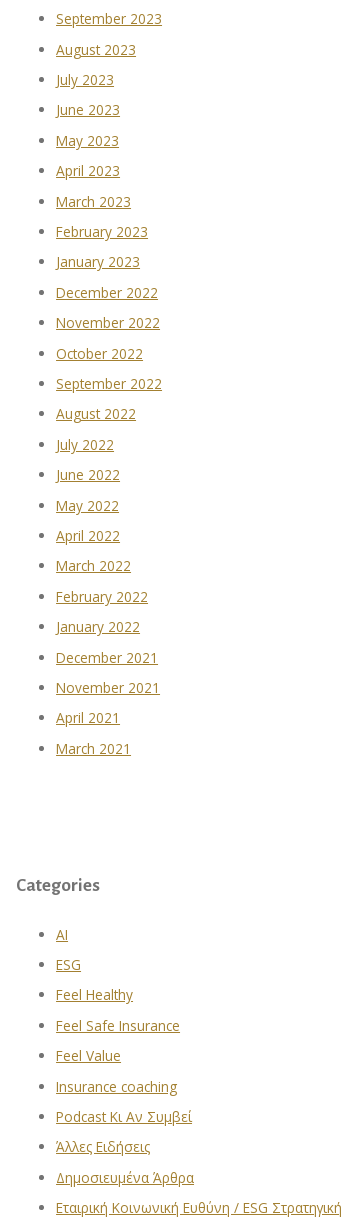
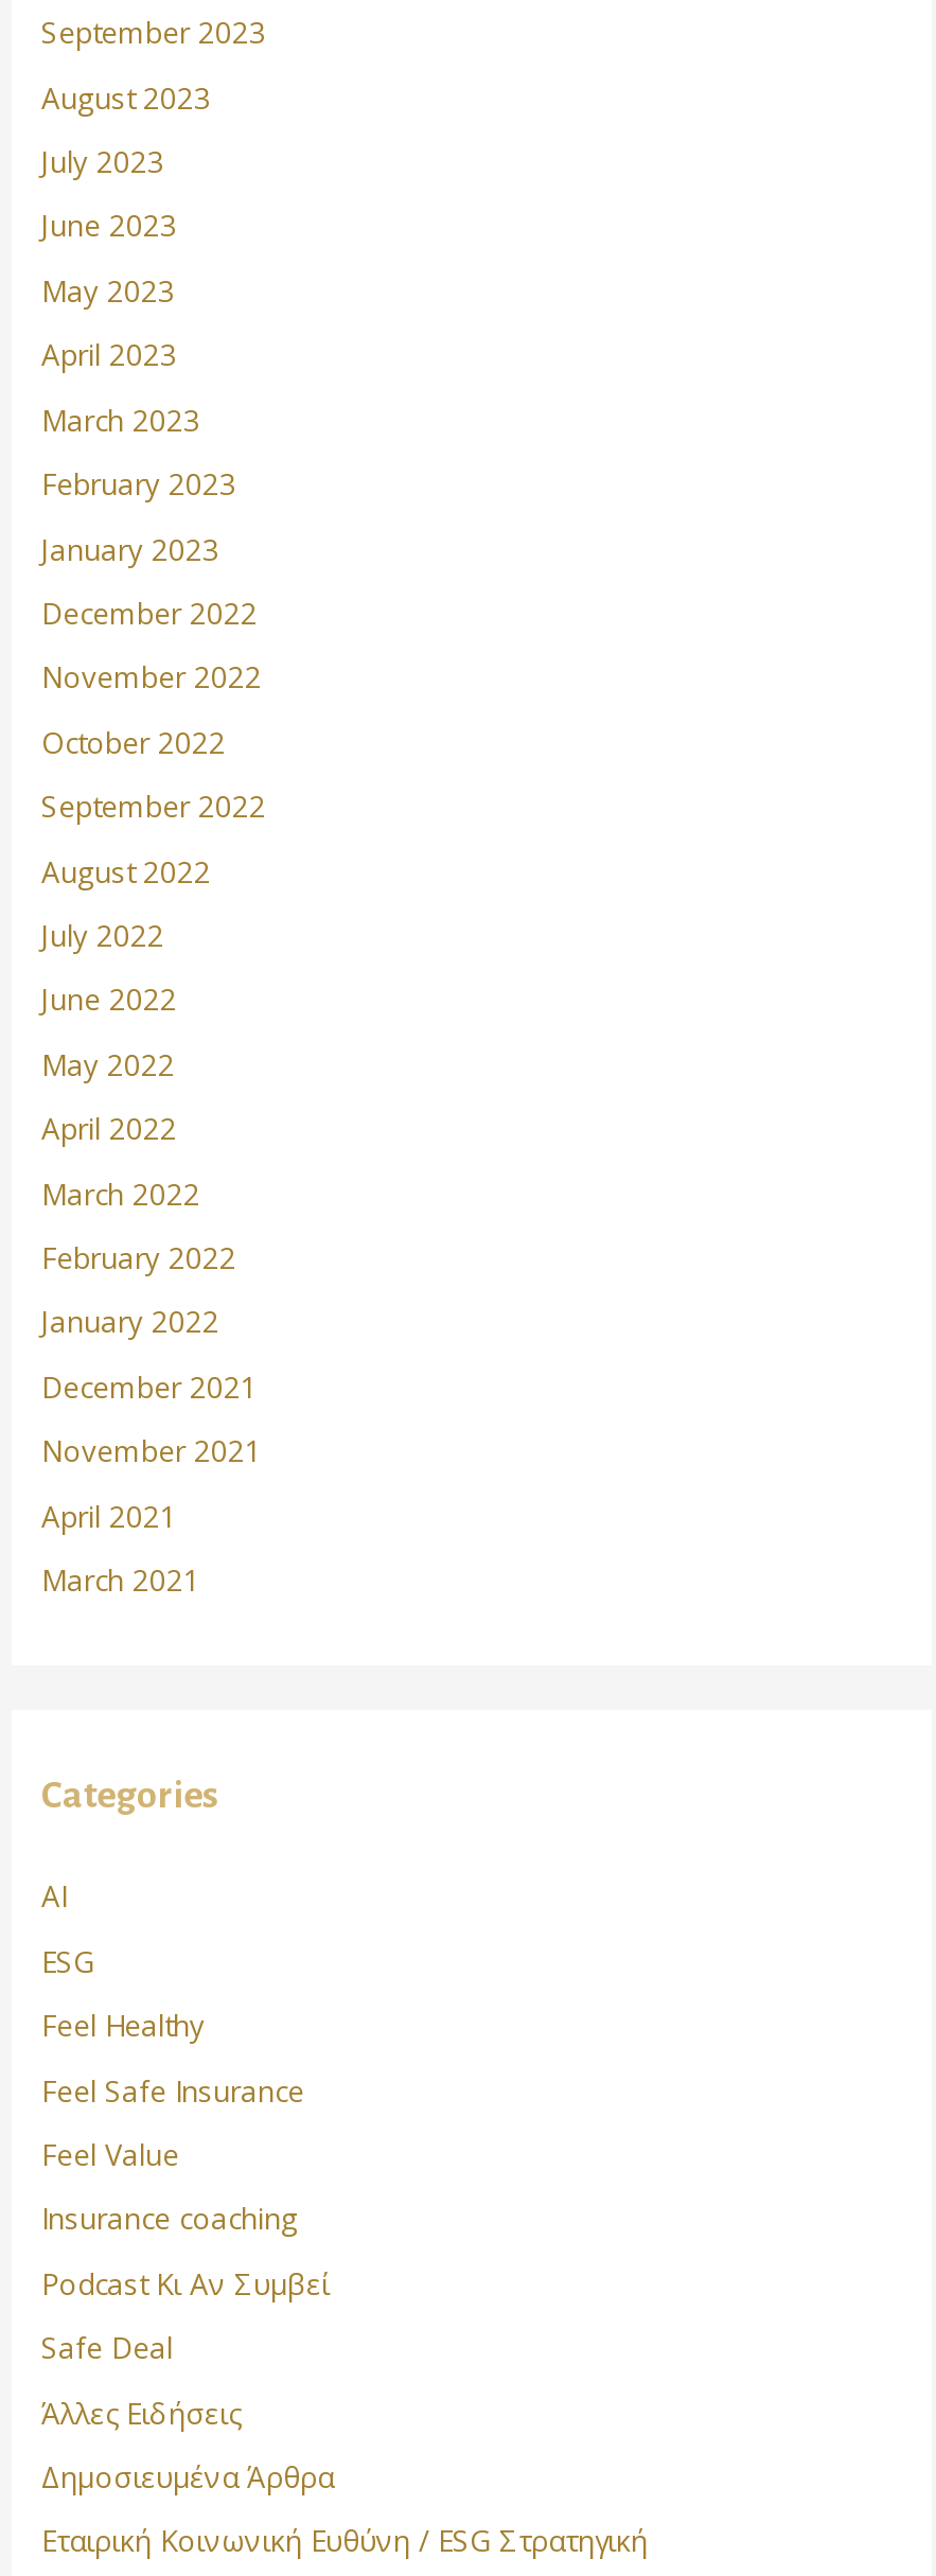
moved [16,876,192,1126] -> [41,1776,330,2303]: Categories | AI | ESG | Feel Healthy | Feel Safe Insurance | Feel Value | Insurance coaching | Podcast Κι Αν Συμβεί
none -> [41,2327,173,2367] Safe Deal

